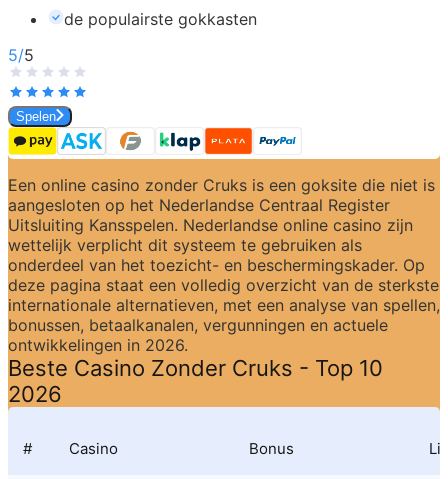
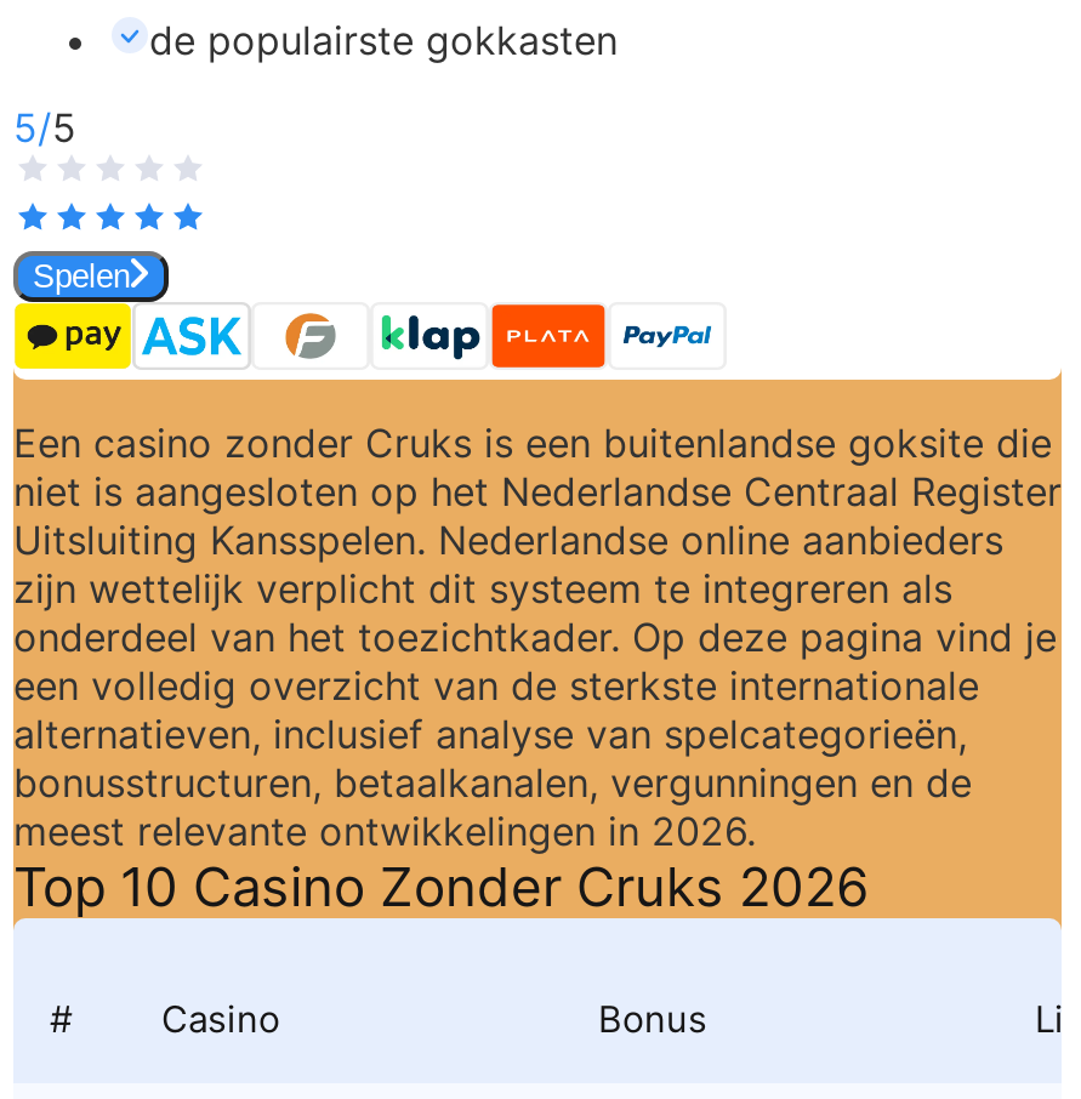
[8,175,440,407] Een online casino zonder Cruks is een goksite die niet is | aangesloten op het Nederlandse Centraal Register | Uitsluiting Kansspelen. Nederlandse online casino zijn | wettelijk verplicht dit systeem te gebruiken als | onderdeel van het toezicht- en beschermingskader. Op | deze pagina staat een volledig overzicht van de sterkste | internationale alternatieven, met een analyse van spellen, | bonussen, betaalkanalen, vergunningen en actuele | ontwikkelingen in 2026. | Beste Casino Zonder Cruks - Top 10 | 2026 -> [13,418,1062,918] Een casino zonder Cruks is een buitenlandse goksite die | niet is aangesloten op het Nederlandse Centraal Register | Uitsluiting Kansspelen. Nederlandse online aanbieders | zijn wettelijk verplicht dit systeem te integreren als | onderdeel van het toezichtkader. Op deze pagina vind je | een volledig overzicht van de sterkste internationale | alternatieven, inclusief analyse van spelcategorieën, | bonusstructuren, betaalkanalen, vergunningen en de | meest relevante ontwikkelingen in 2026. | Top 10 Casino Zonder Cruks 2026

